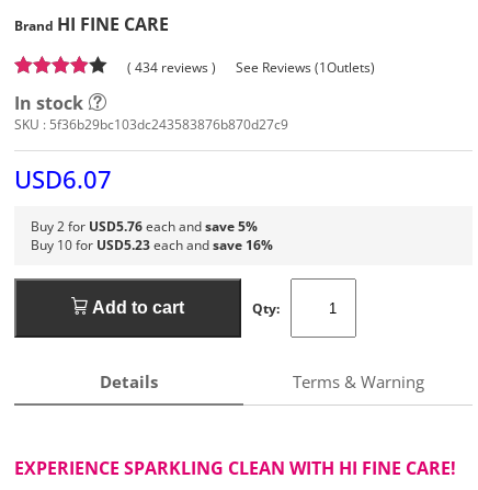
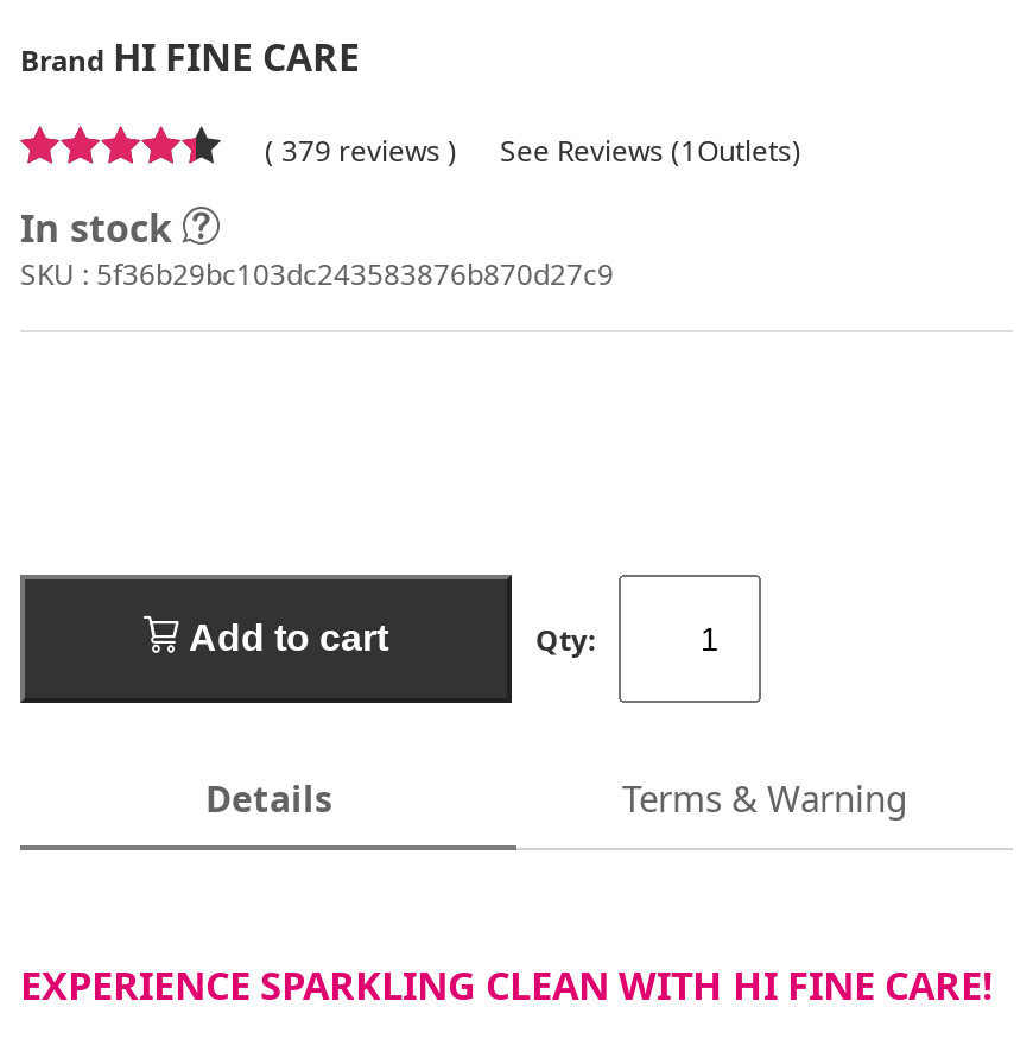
[127,58,375,77] ( 434 reviews ) See Reviews (1Outlets) -> [265,131,801,171] ( 379 reviews ) See Reviews (1Outlets)
[14,162,273,254] USD6.07 | Buy 2 for USD5.76 each and save 5% | Buy 10 for USD5.23 each and save 16% -> none

